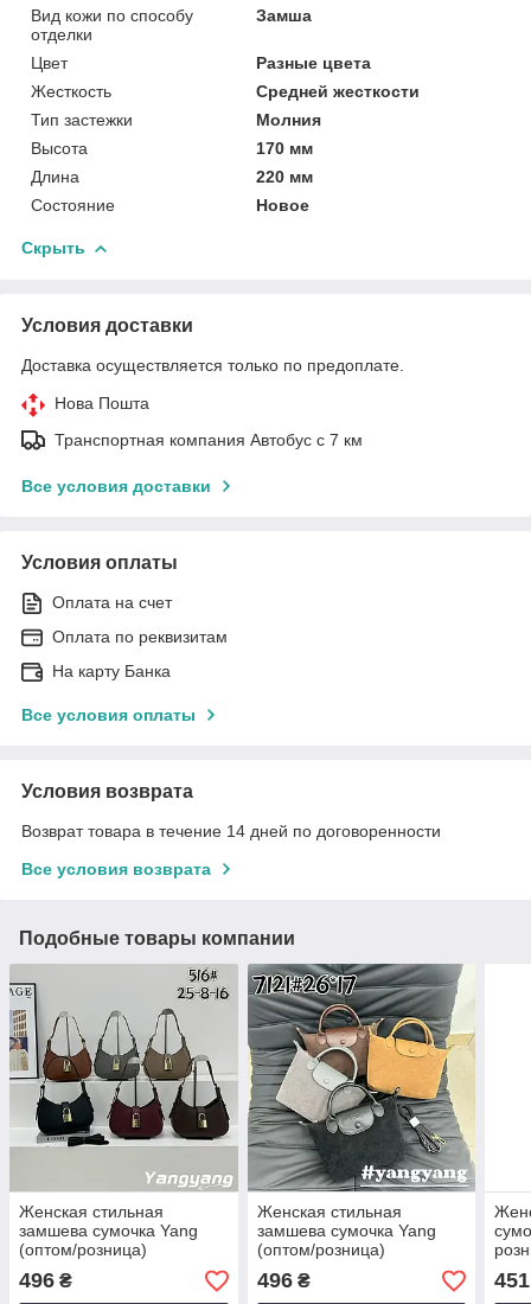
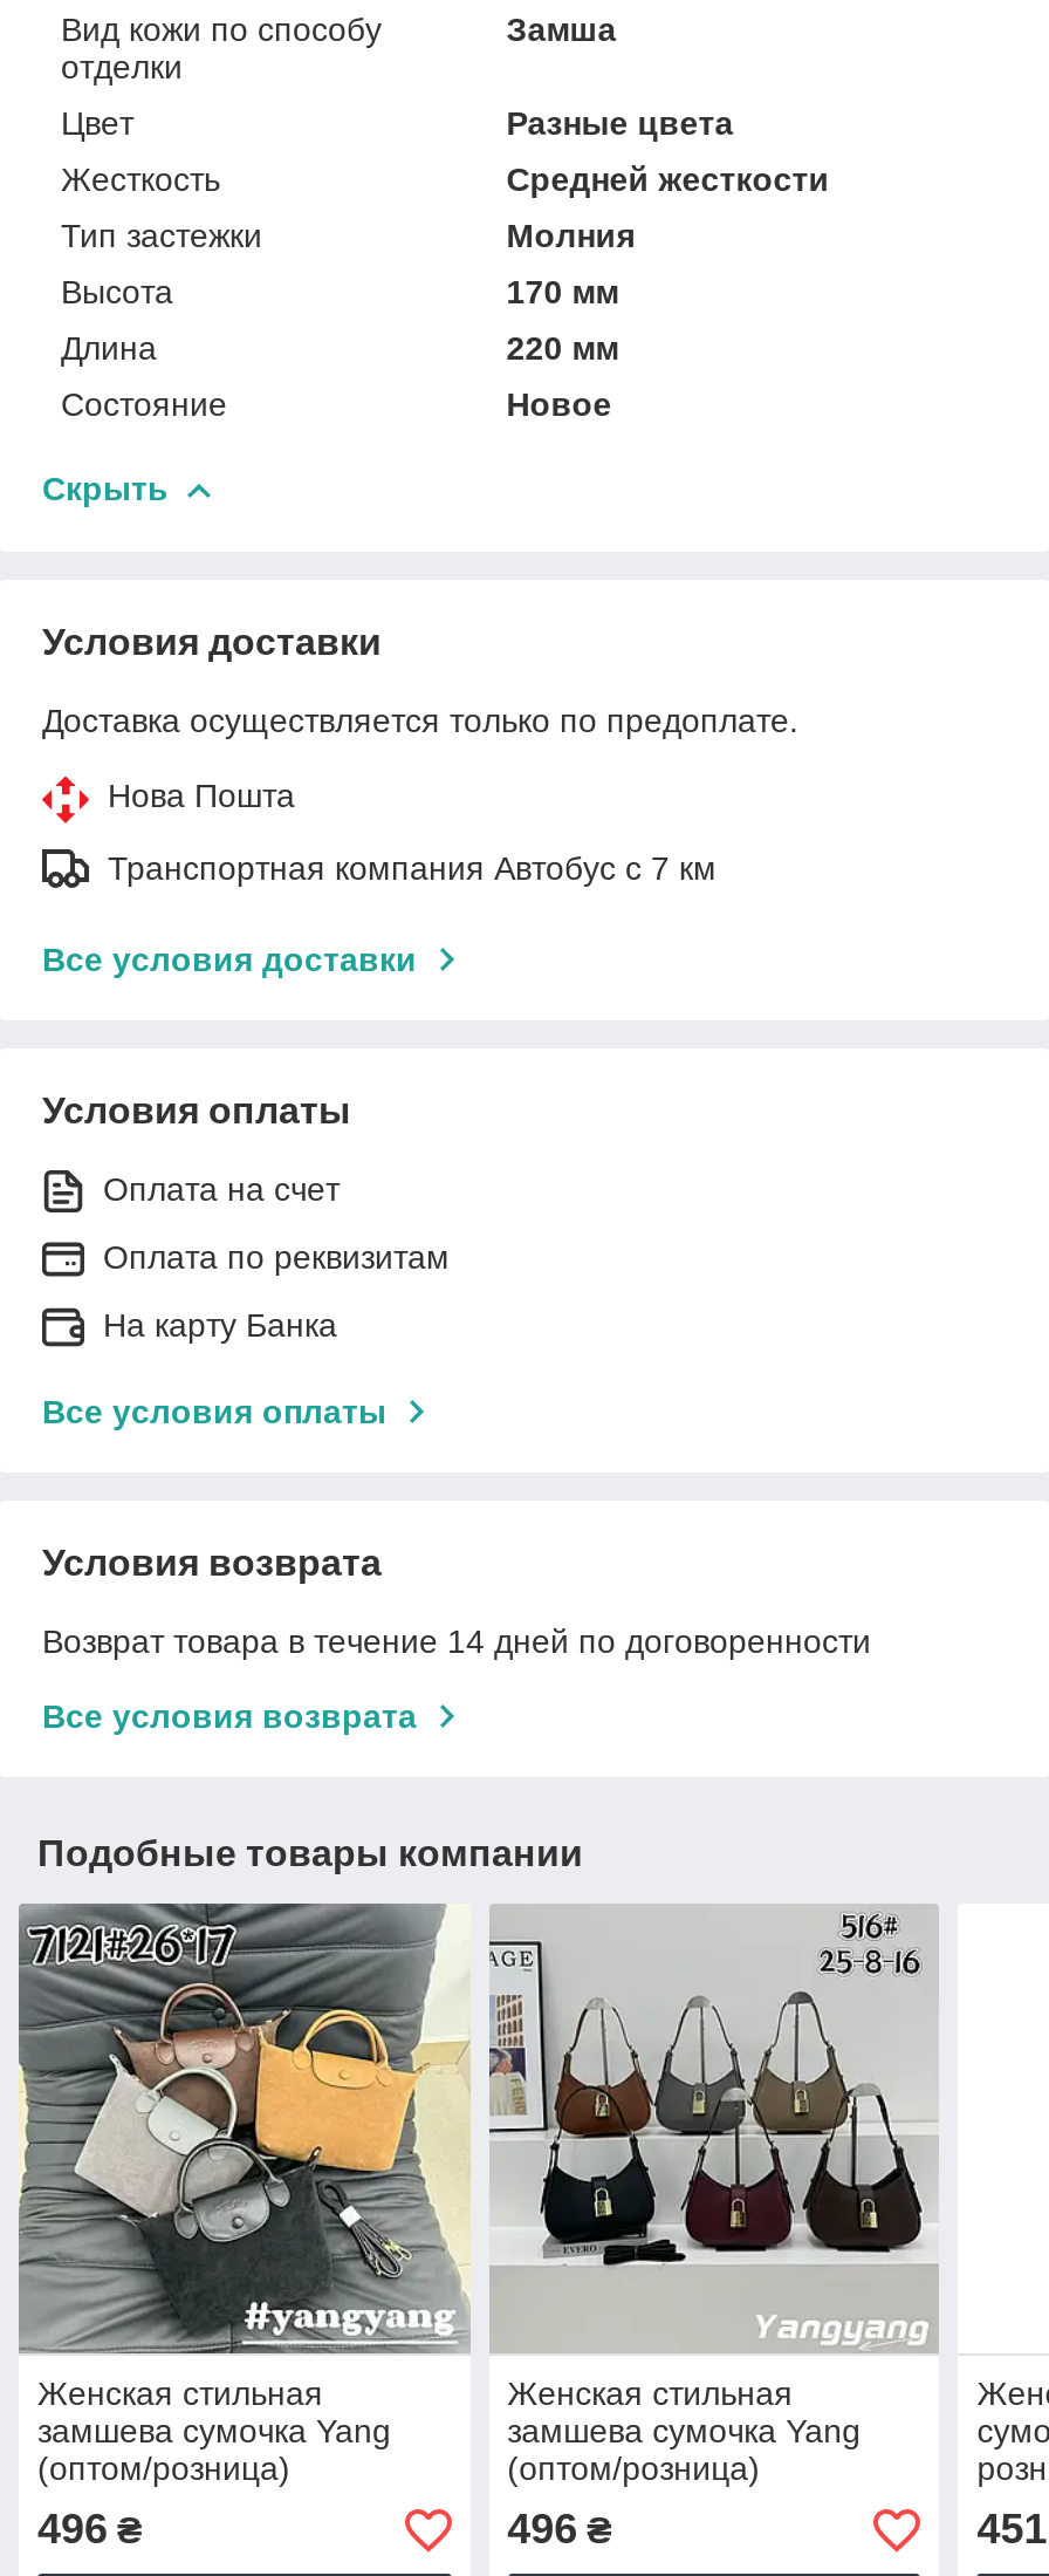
[8,964,238,1190] [image] -> [19,1901,468,2353] [image]
[248,963,474,1191] [image] -> [487,1904,939,2351] [image]

